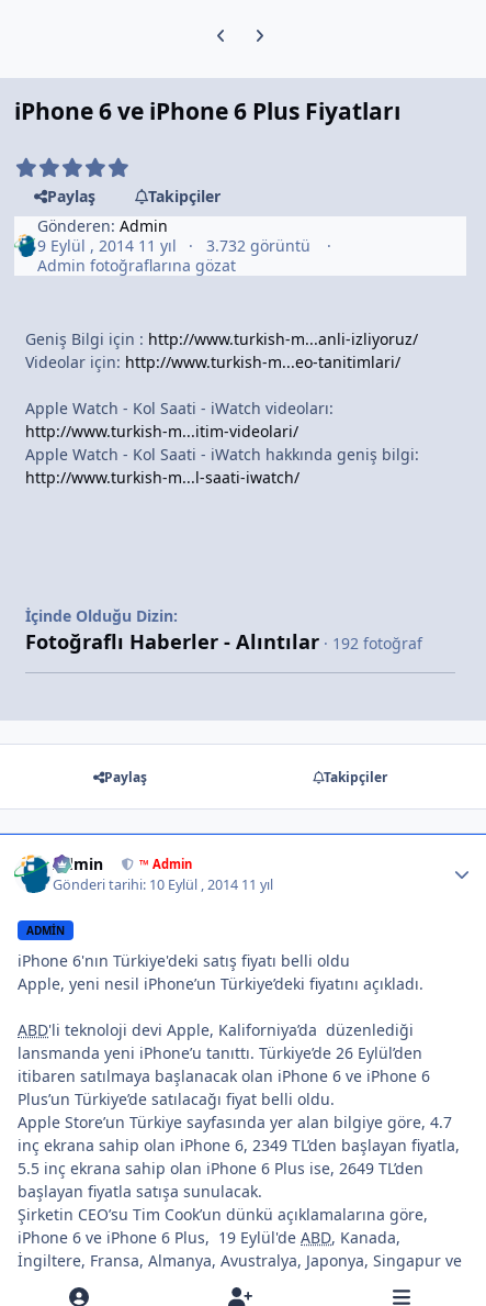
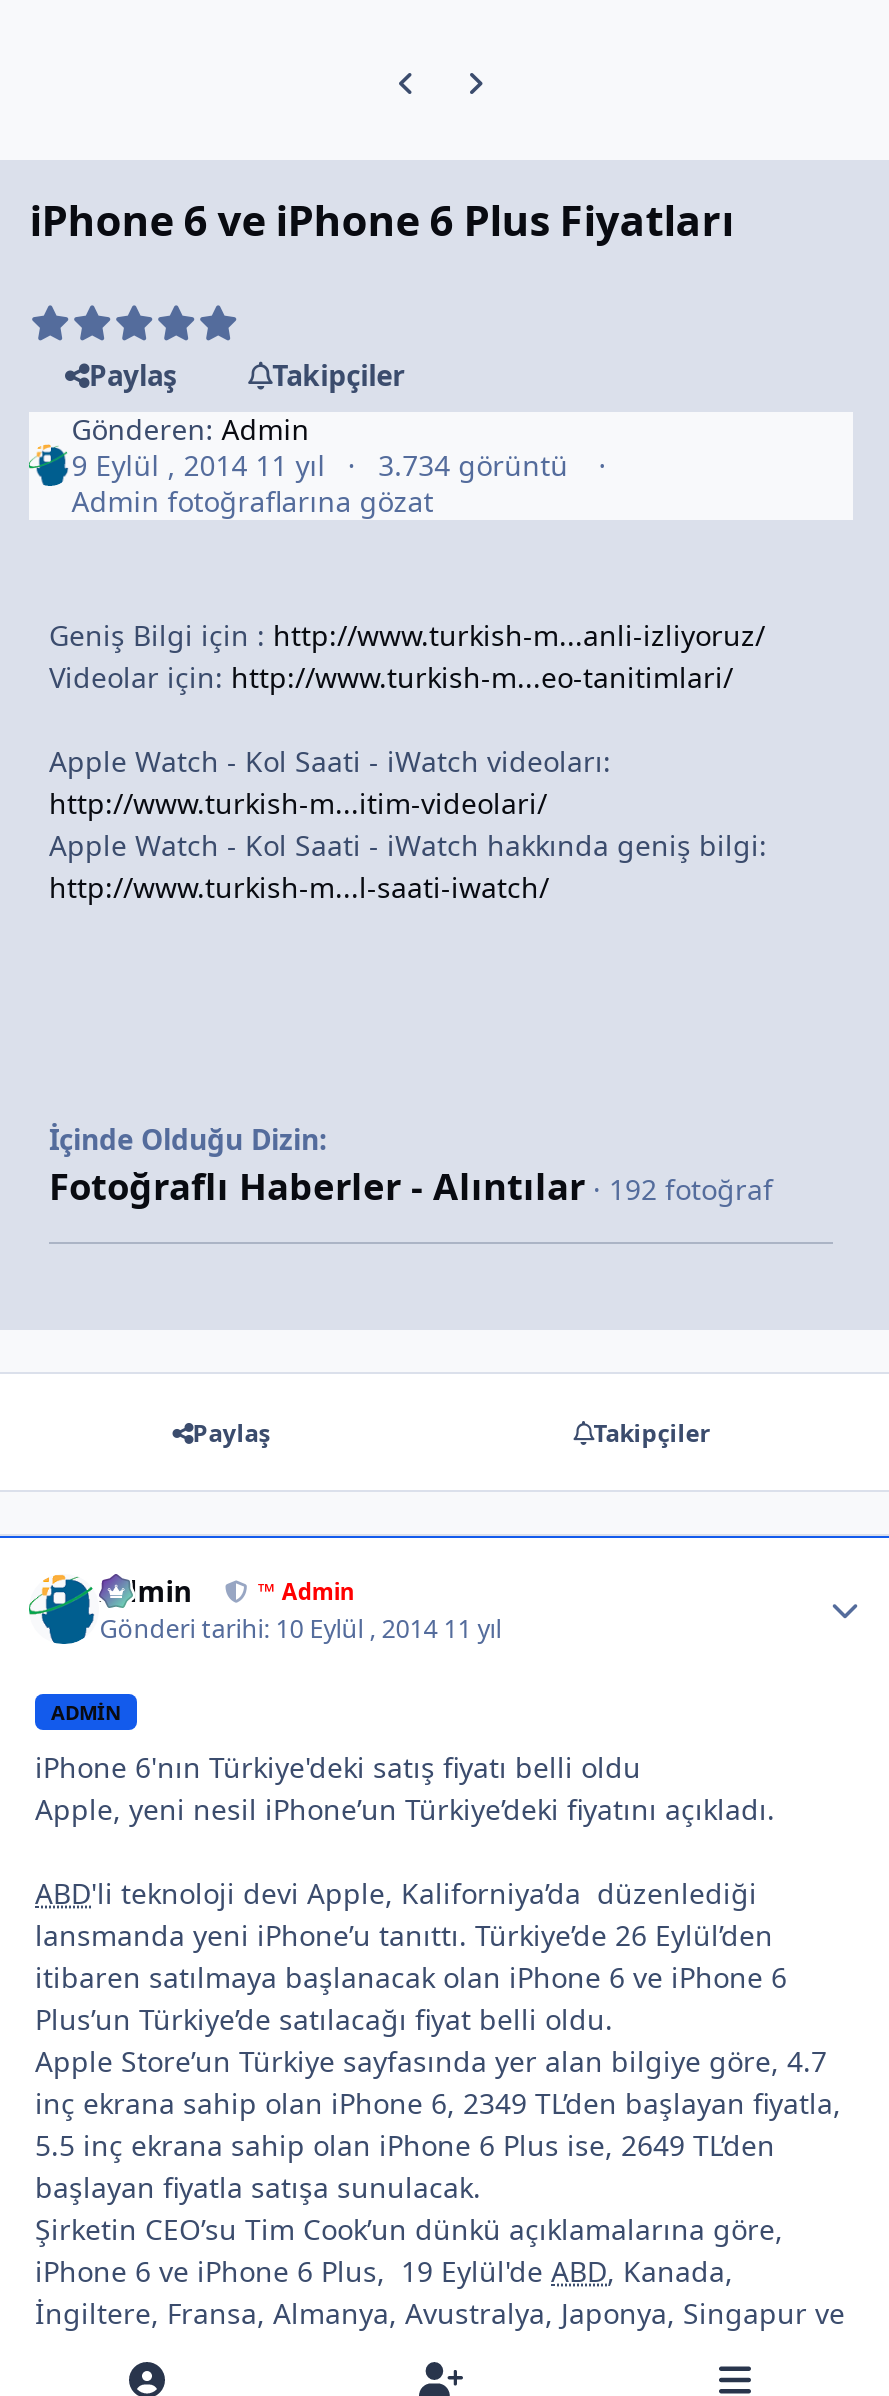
[38,235,314,256] 9 Eylül , 2014 11 yıl 3.732 görüntü -> [71,446,576,484] 9 Eylül , 2014 11 yıl 3.734 görüntü

